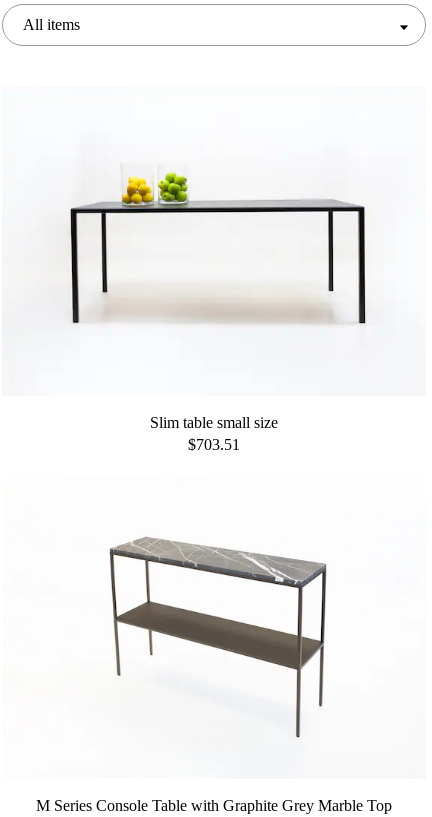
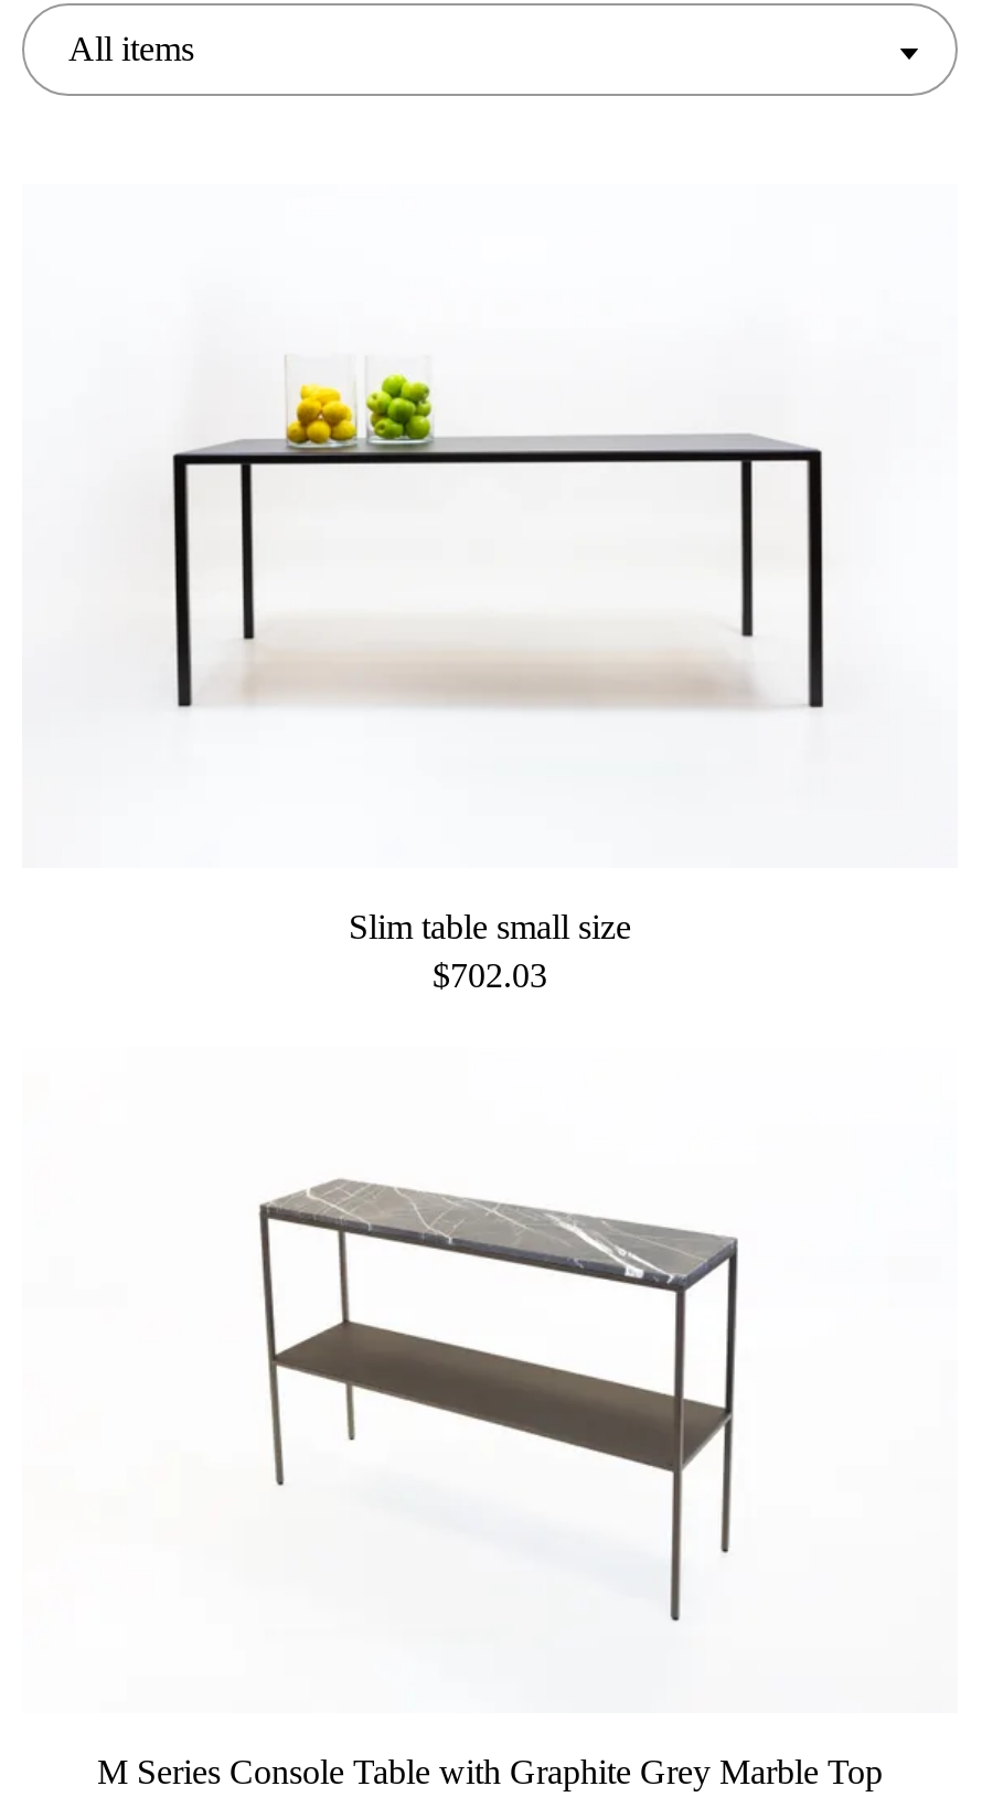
[188,436,240,453] $703.51 -> [433,956,547,993] $702.03

